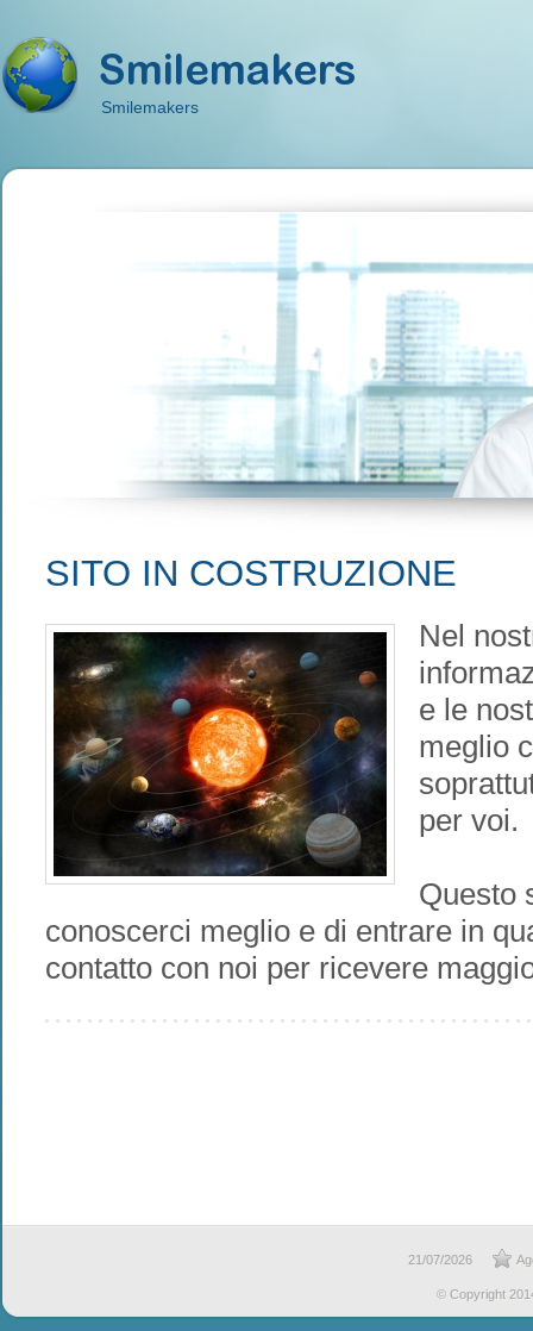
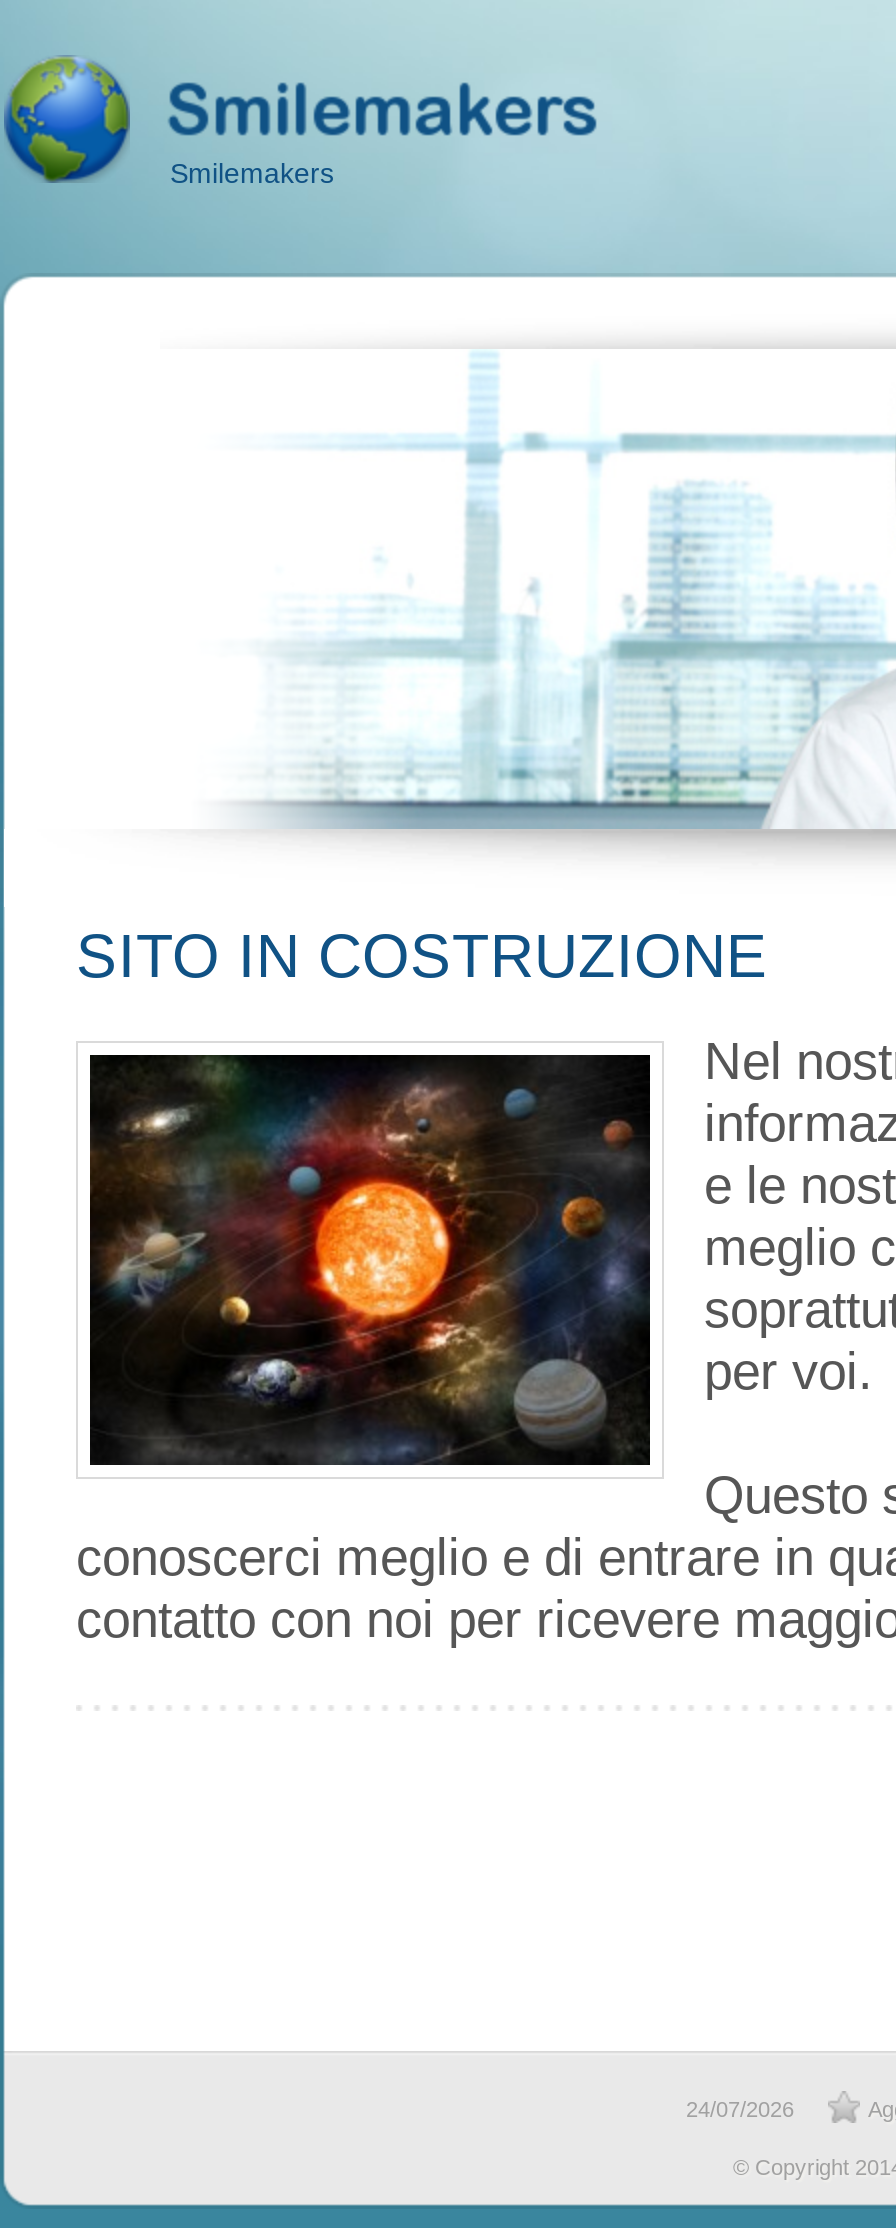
[408,1252,472,1267] 21/07/2026 -> [686,2097,794,2121] 24/07/2026

